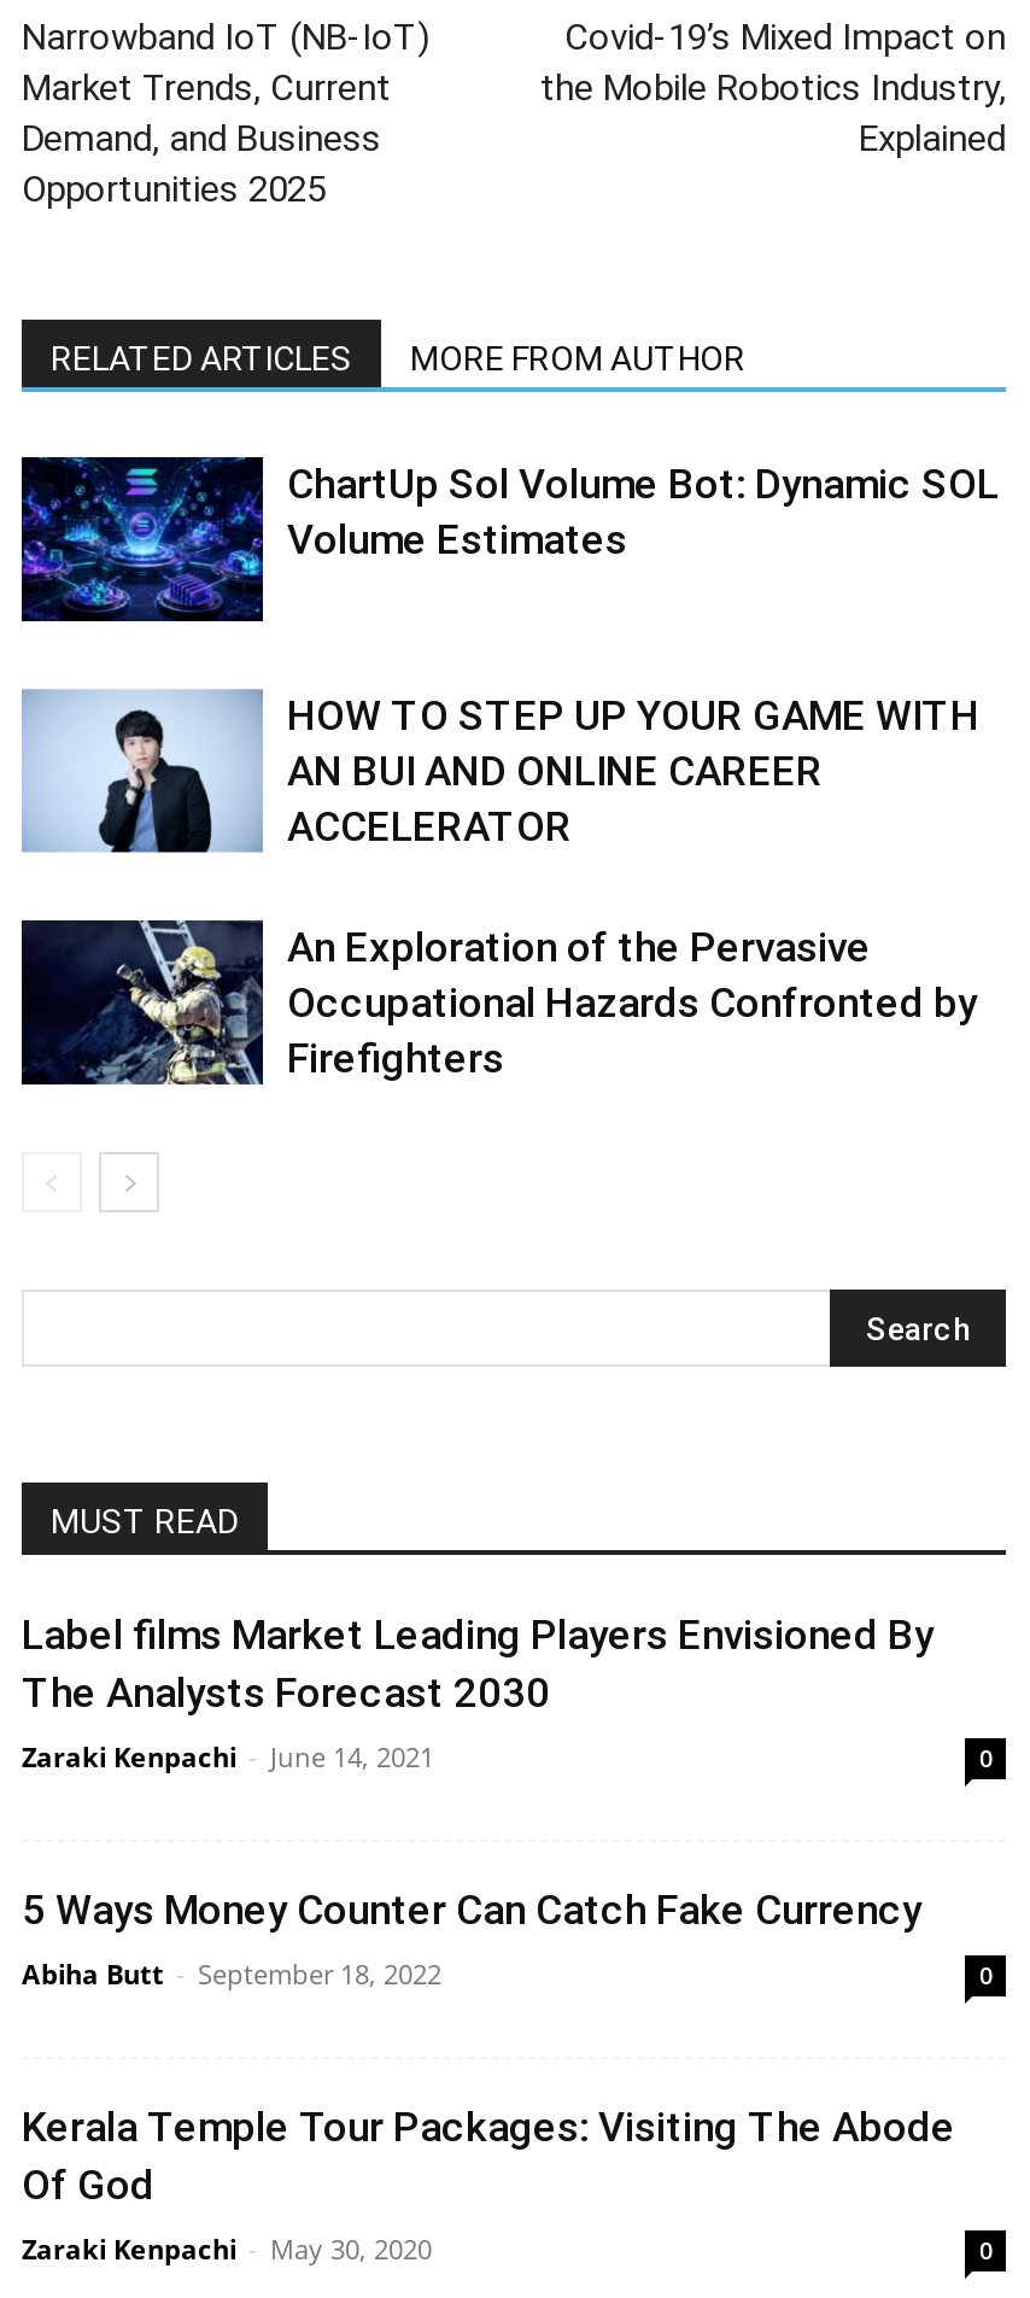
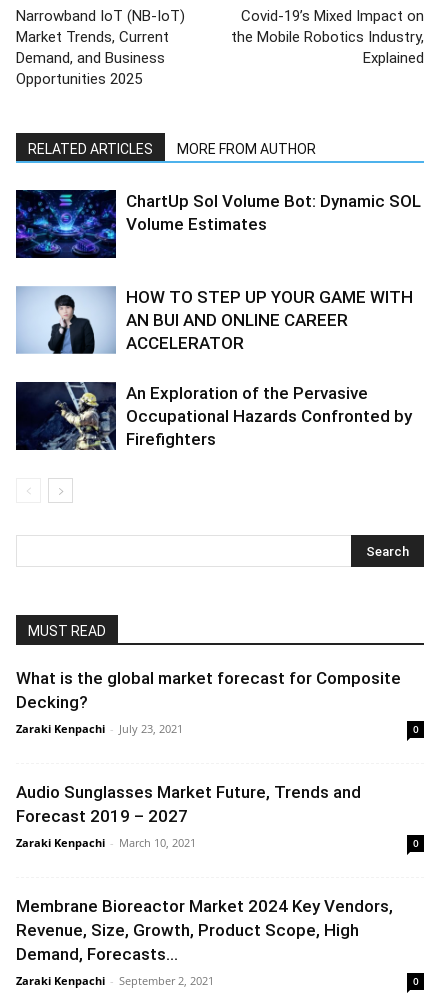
[22,1610,934,1774] Label films Market Leading Players Envisioned By | The Analysts Forecast 2030 | Zaraki Kenpachi - June 14, 2021 -> [16,668,401,736] What is the global market forecast for Composite | Decking? | Zaraki Kenpachi - July 23, 2021
[22,1885,921,1991] 5 Ways Money Counter Can Catch Fake Currency | Abiha Butt - September 18, 2022 -> [16,782,361,850] Audio Sunglasses Market Future, Trends and | Forecast 2019 – 2027 | Zaraki Kenpachi - March 10, 2021
[22,2102,955,2266] Kerala Temple Tour Packages: Visiting The Abode | Of God | Zaraki Kenpachi - May 30, 2020 -> [16,896,393,988] Membrane Bioreactor Market 2024 Key Vendors, | Revenue, Size, Growth, Product Scope, High | Demand, Forecasts... | Zaraki Kenpachi - September 2, 2021

